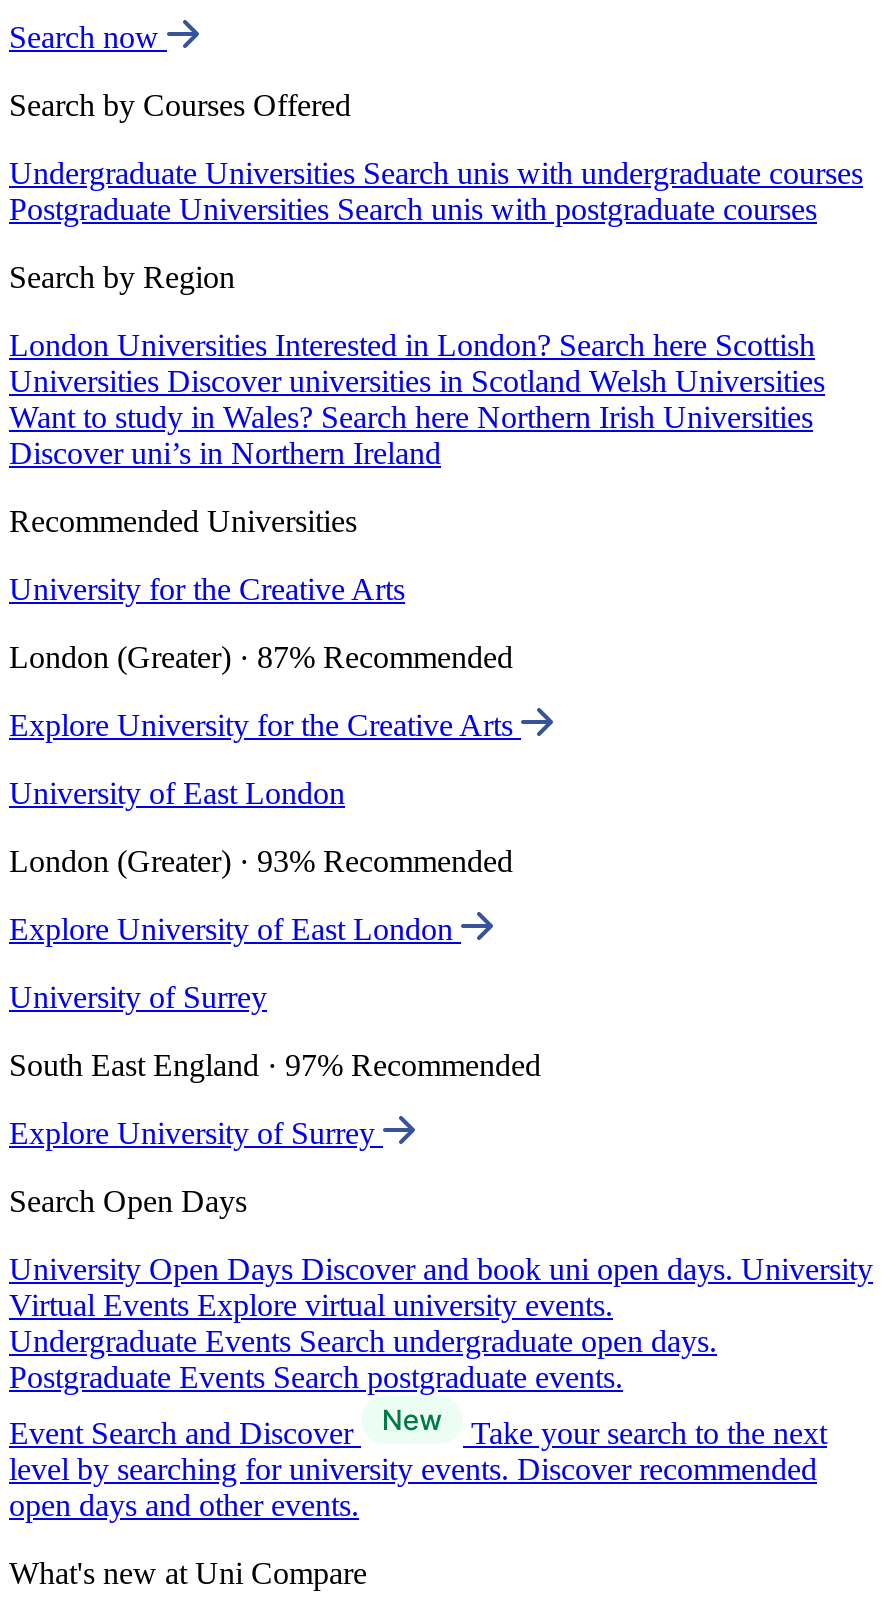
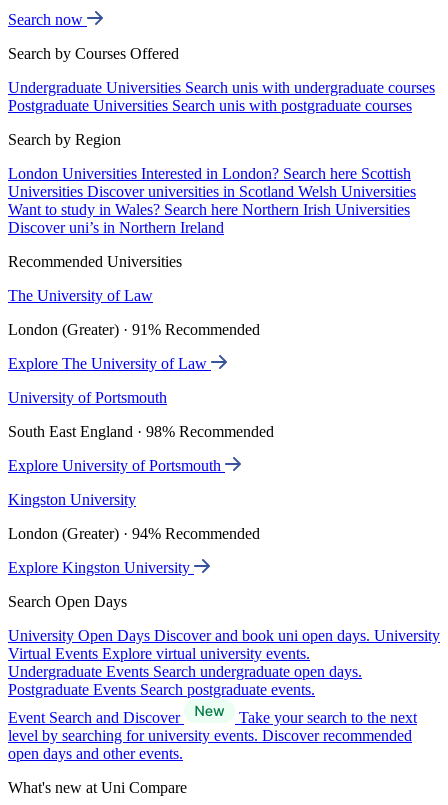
[9,572,405,606] University for the Creative Arts -> [8,287,153,304] The University of Law
[9,640,513,674] London (Greater) · 87% Recommended -> [8,321,260,338] London (Greater) · 91% Recommended
[9,708,521,742] Explore University for the Creative Arts -> [8,355,211,372] Explore The University of Law
[9,776,345,810] University of East London -> [8,389,167,406] University of Portsmouth
[9,844,513,878] London (Greater) · 93% Recommended -> [8,423,274,440] South East England · 98% Recommended
[9,912,461,946] Explore University of East London -> [8,457,225,474] Explore University of Portsmouth
[9,980,267,1014] University of Surrey -> [8,491,136,508] Kingston University
[9,1048,541,1082] South East England · 97% Recommended -> [8,525,260,542] London (Greater) · 94% Recommended
[9,1116,383,1150] Explore University of Surrey -> [8,559,194,576] Explore Kingston University

